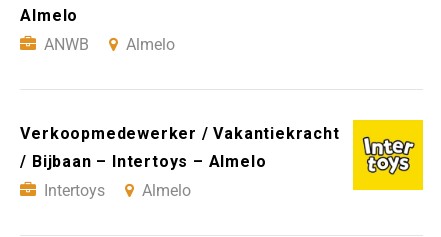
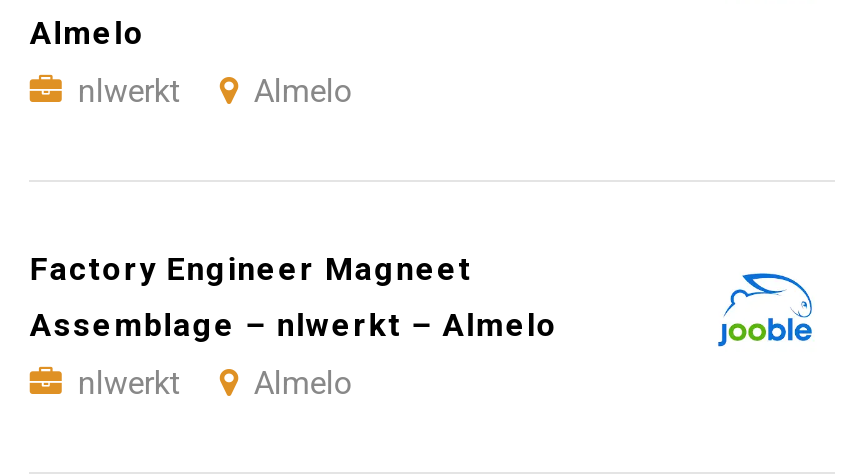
[44,35,89,54] ANWB -> [78,71,180,109] nlwerkt
[20,124,340,143] Verkoopmedewerker / Vakantiekracht -> [30,249,472,287] Factory Engineer Magneet
[352,119,424,191] [image] -> [695,240,835,380] [image]
[20,152,266,171] / Bijbaan – Intertoys – Almelo -> [30,305,558,343] Assemblage – nlwerkt – Almelo
[44,181,105,200] Intertoys -> [78,363,180,401] nlwerkt

